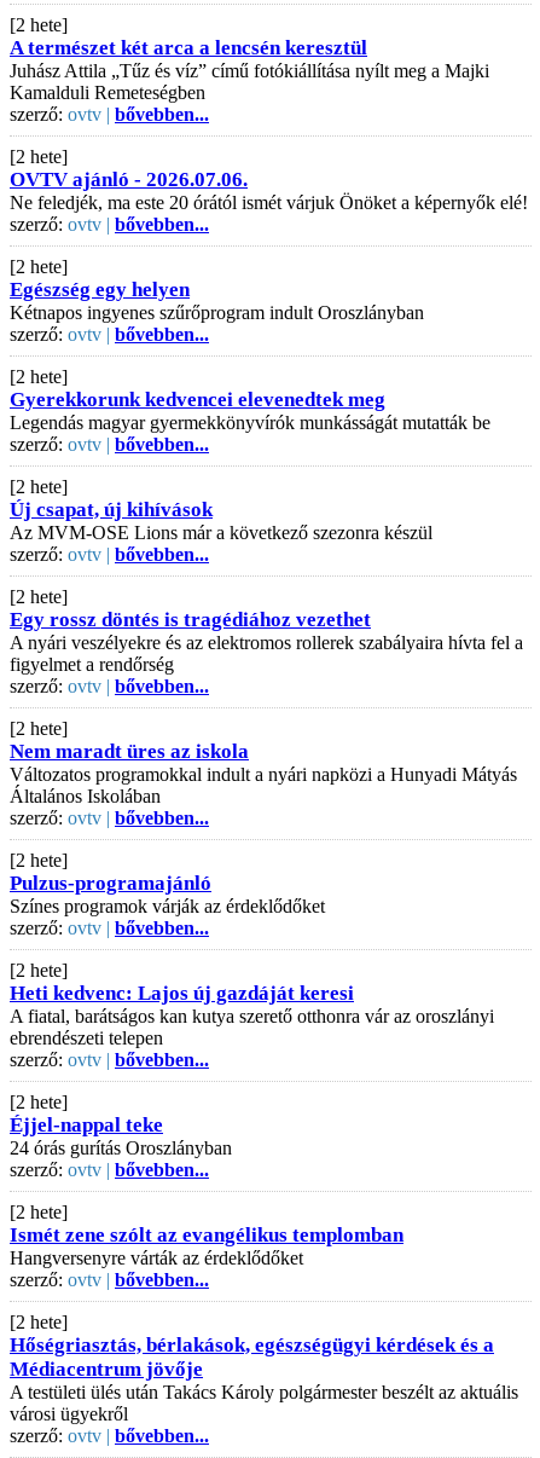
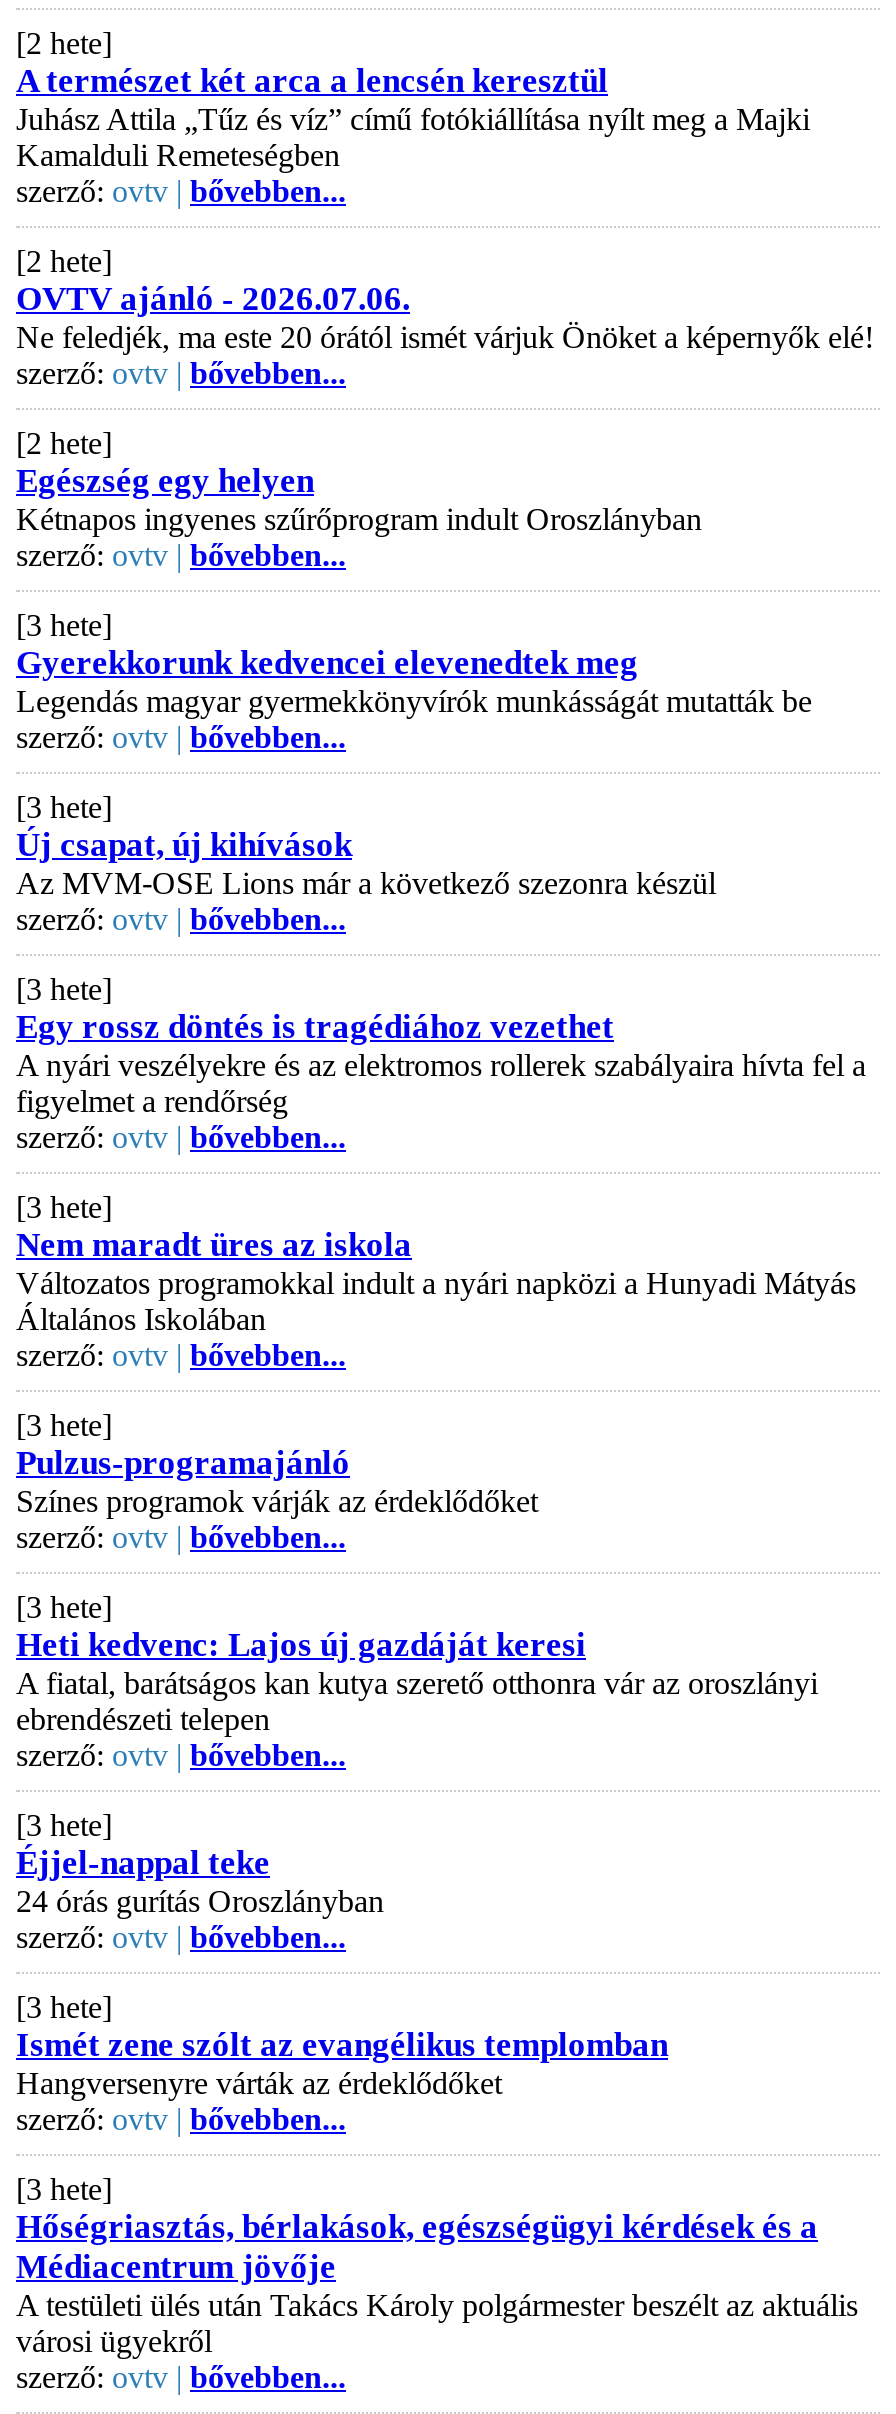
[10,366,68,387] [2 hete] -> [16,607,112,641] [3 hete]
[10,476,68,497] [2 hete] -> [16,789,112,823] [3 hete]
[10,586,68,607] [2 hete] -> [16,971,112,1005] [3 hete]
[10,718,68,738] [2 hete] -> [16,1189,112,1223] [3 hete]
[10,850,68,870] [2 hete] -> [16,1407,112,1441] [3 hete]
[10,960,68,980] [2 hete] -> [16,1589,112,1623] [3 hete]
[10,1091,68,1112] [2 hete] -> [16,1807,112,1841] [3 hete]
[10,1201,68,1222] [2 hete] -> [16,1989,112,2023] [3 hete]
[10,1311,68,1332] [2 hete] -> [16,2171,112,2205] [3 hete]

